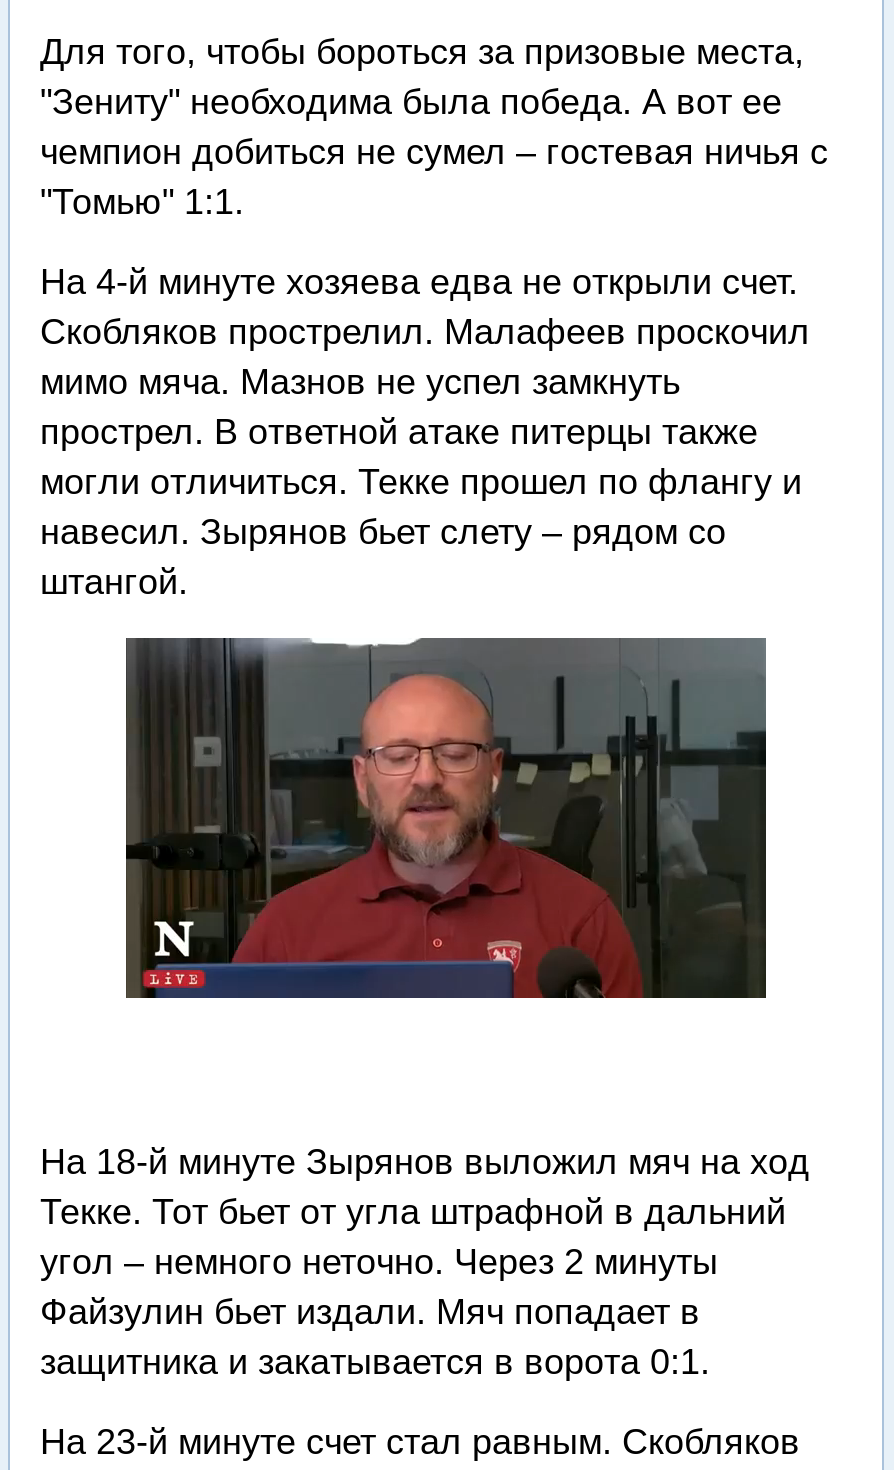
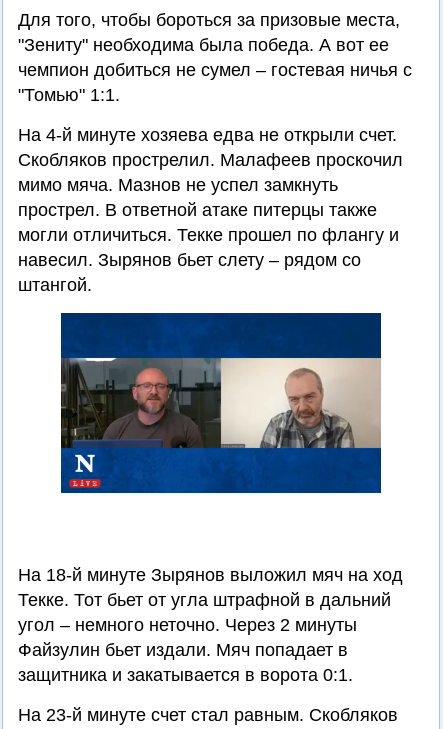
[126,636,768,1000] [image] -> [61,312,382,494] [image]

